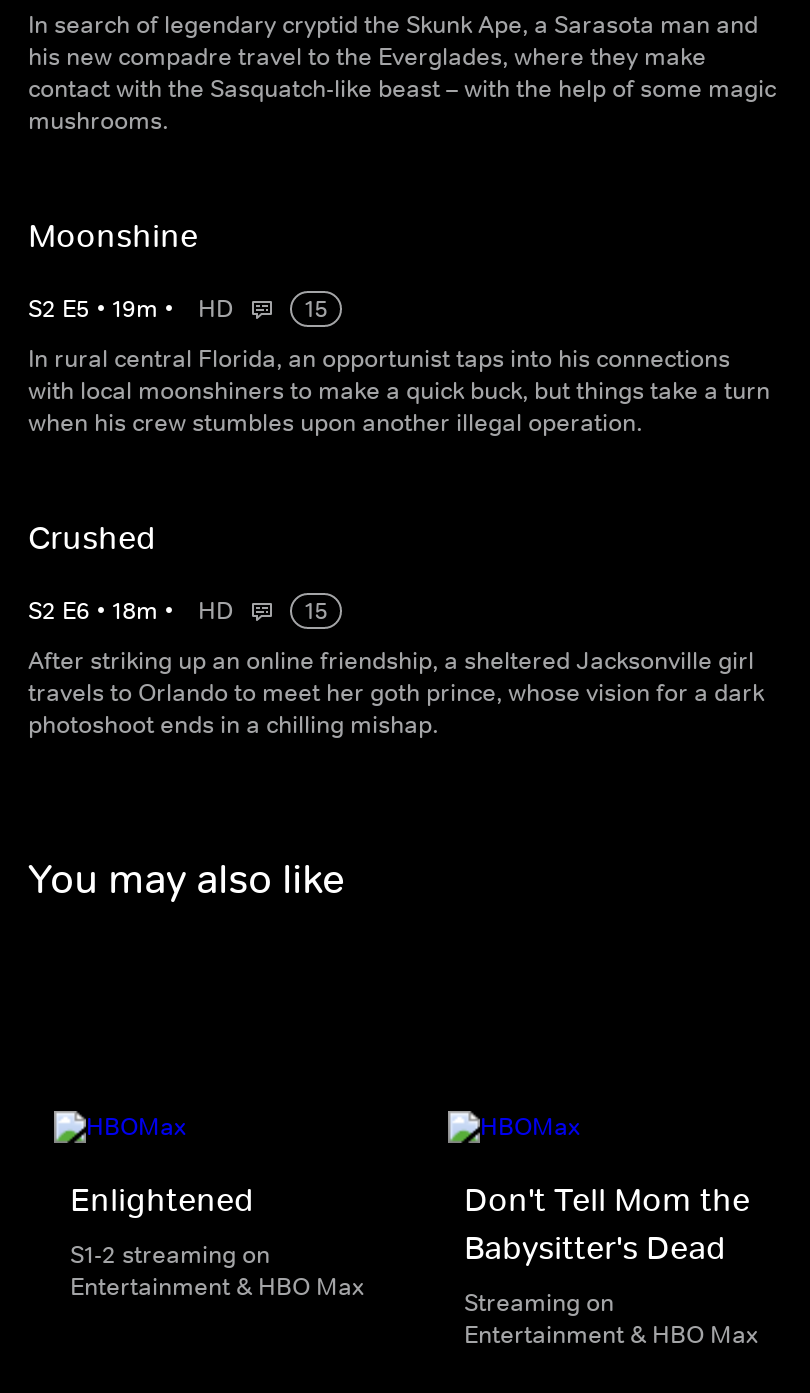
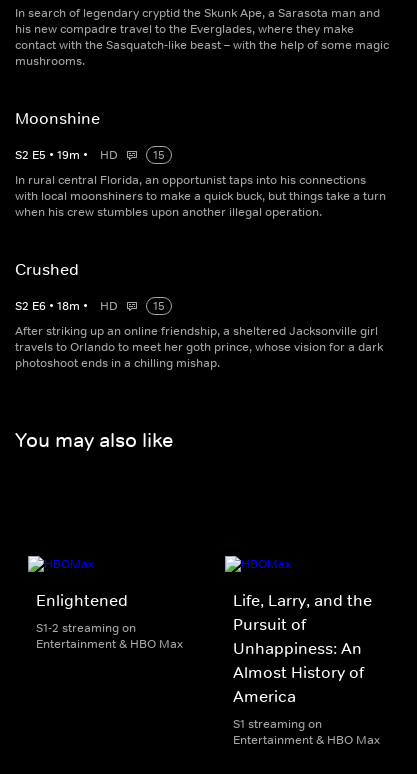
[464,1178,750,1266] Don't Tell Mom the | Babysitter's Dead -> [233,589,372,705] Life, Larry, and the | Pursuit of | Unhappiness: An | Almost History of | America
[464,1286,614,1318] Streaming on -> [233,715,322,731] S1 streaming on

